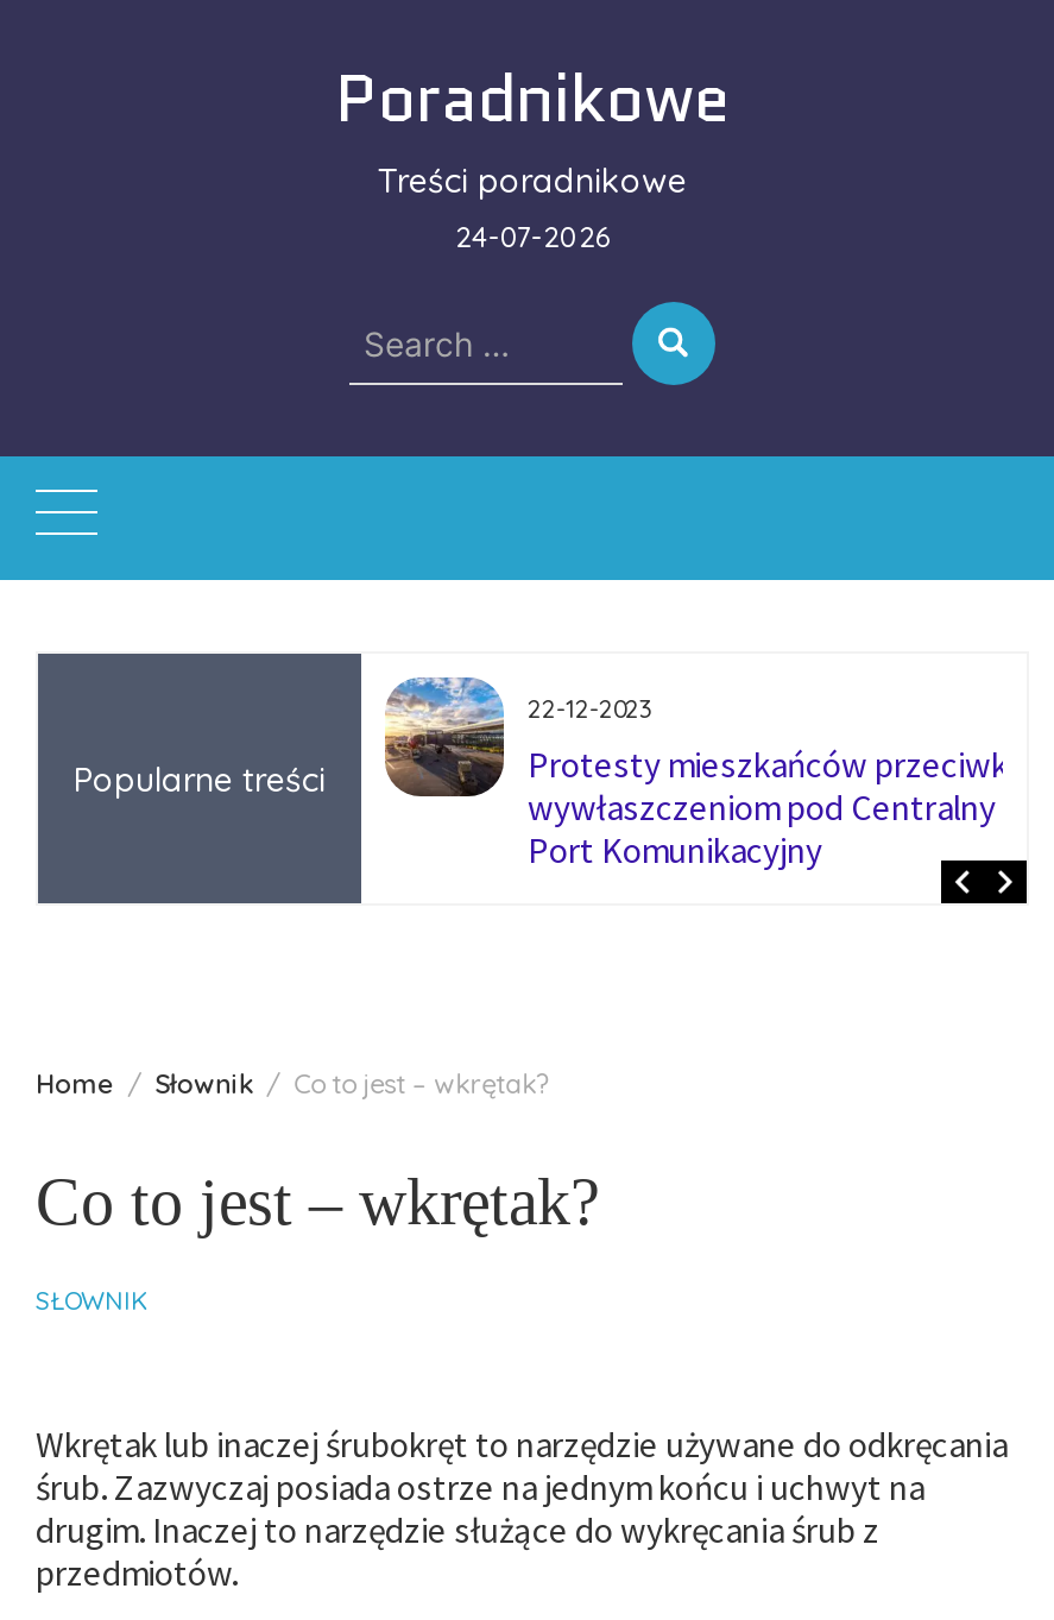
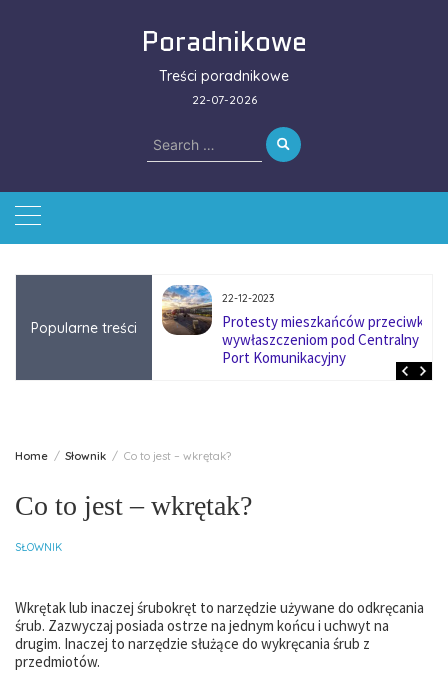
[455,219,610,254] 24-07-2026 -> [191,92,256,107] 22-07-2026

